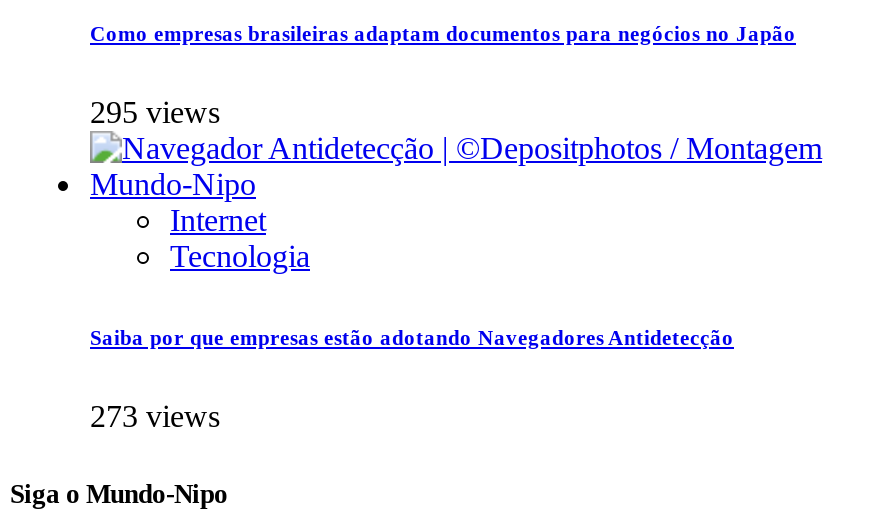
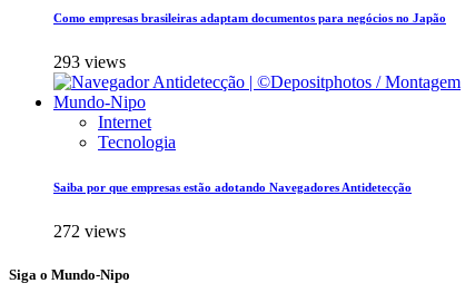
[90,96,220,130] 295 views -> [53,53,126,72] 293 views
[90,399,220,433] 273 views -> [53,222,126,241] 272 views

